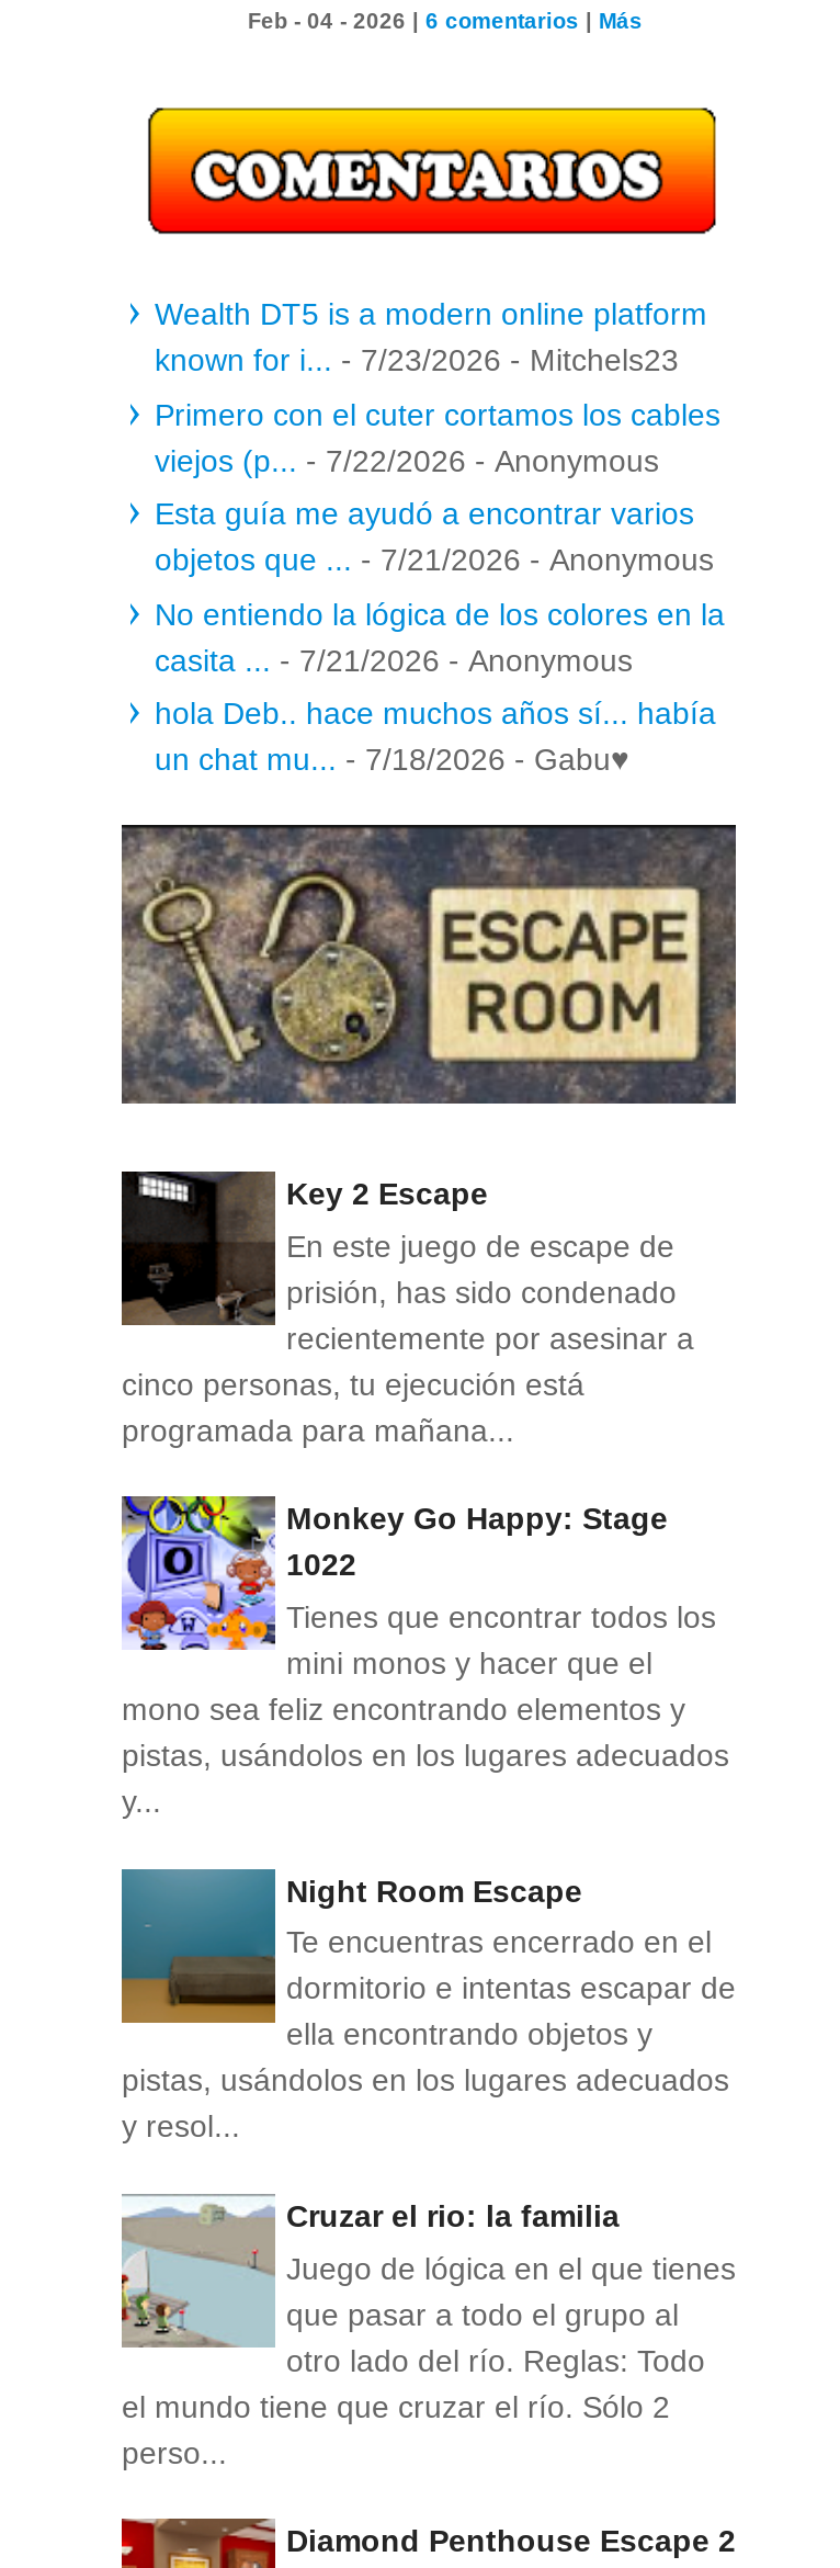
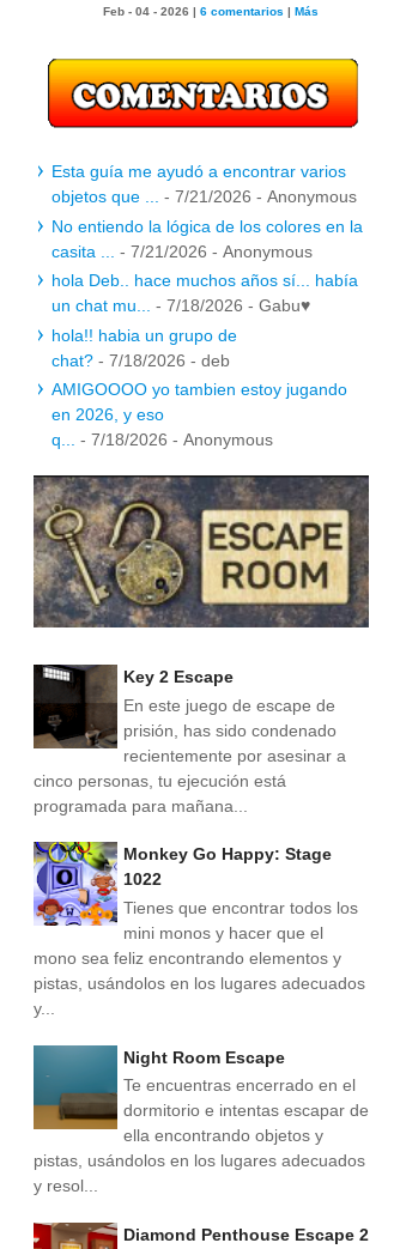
[155,296,720,477] Wealth DT5 is a modern online platform | known for i... - 7/23/2026 - Mitchels23 | Primero con el cuter cortamos los cables | viejos (p... - 7/22/2026 - Anonymous -> none
none -> [51,325,347,449] hola!! habia un grupo de | chat? - 7/18/2026 - deb | AMIGOOOO yo tambien estoy jugando | en 2026, y eso | q... - 7/18/2026 - Anonymous
moved [120,823,738,2144] -> [32,474,370,1195]: [image] | Key 2 Escape | En este juego de escape de | ... | pistas, usándolos en los lugares adecuados | y resol...
[120,2196,736,2470] [image] | Cruzar el rio: la familia | Juego de lógica en el que tienes | que pasar a todo el grupo al | otro lado del río. Reglas: Todo | el mundo tiene que cruzar el río. Sólo 2 | perso... -> none

